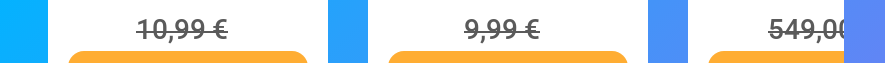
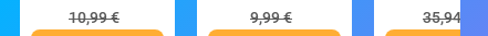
[768,14,876,46] 549,00 € -> [423,9,474,27] 35,94 €

